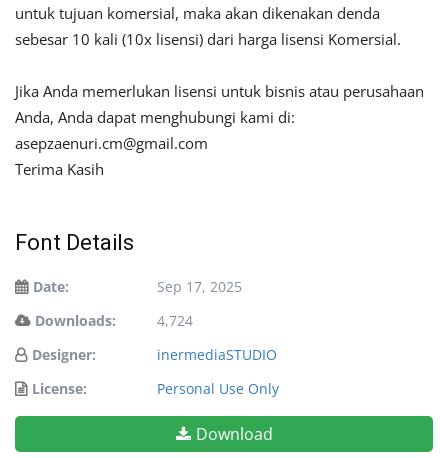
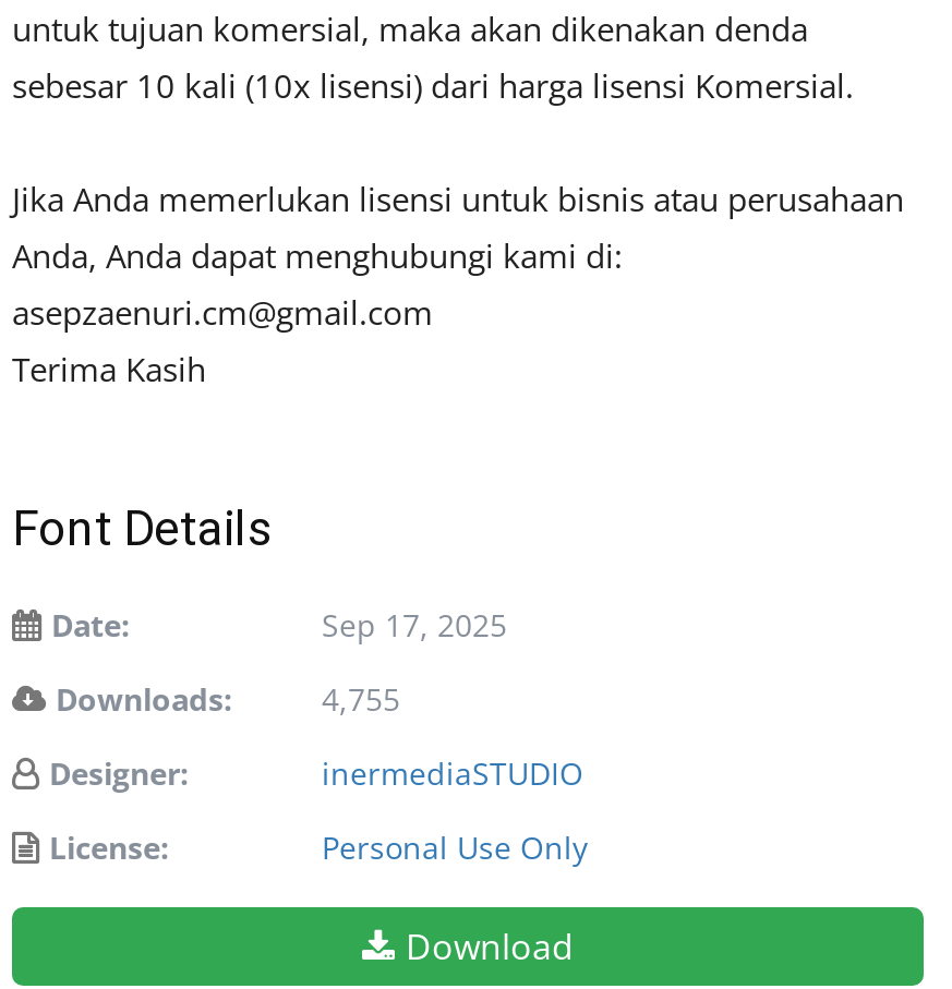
[157,311,193,330] 4,724 -> [322,679,400,720] 4,755

